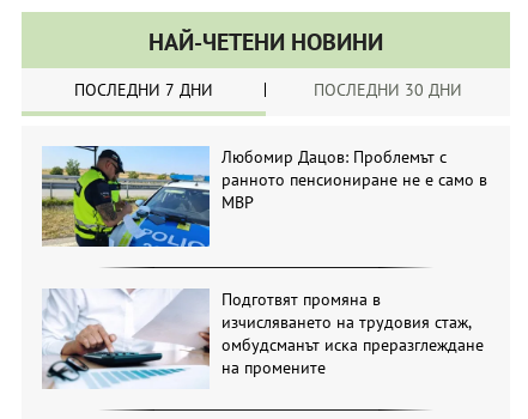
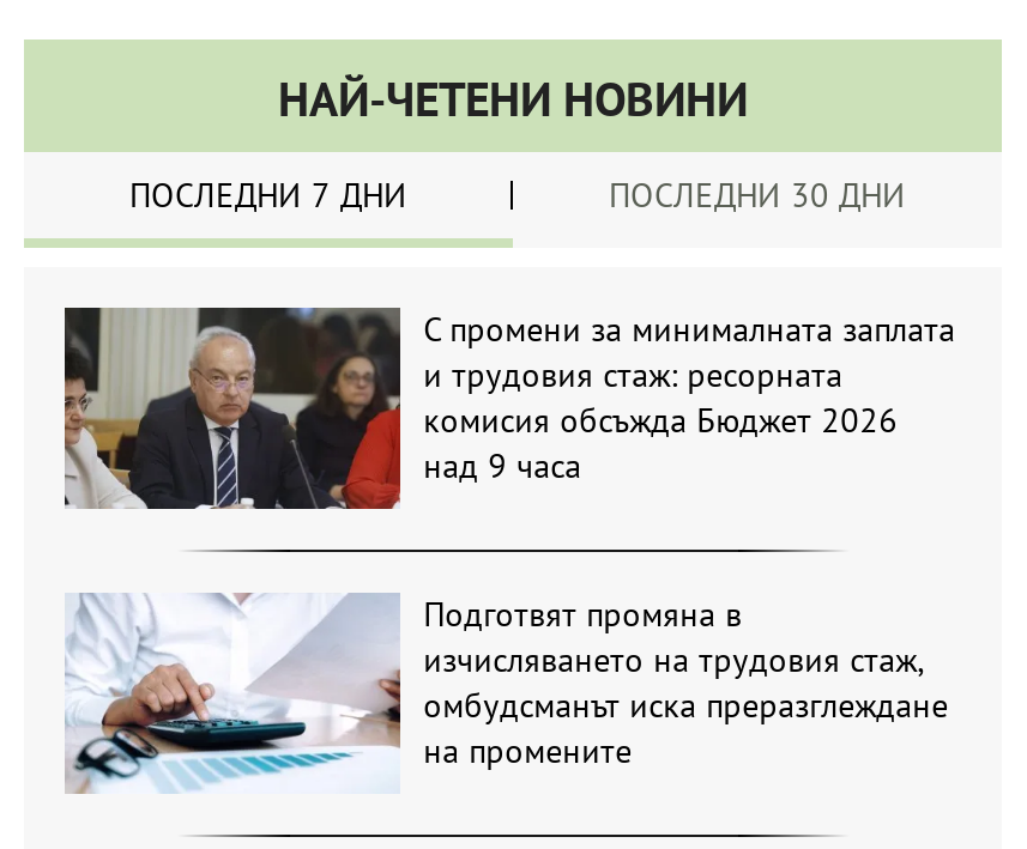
[42,145,487,248] [image] | Любомир Дацов: Проблемът с | ранното пенсиониране не е само в | МВР -> [62,305,955,511] [image] | С промени за минималната заплата | и трудовия стаж: ресорната | комисия обсъжда Бюджет 2026 | над 9 часа

